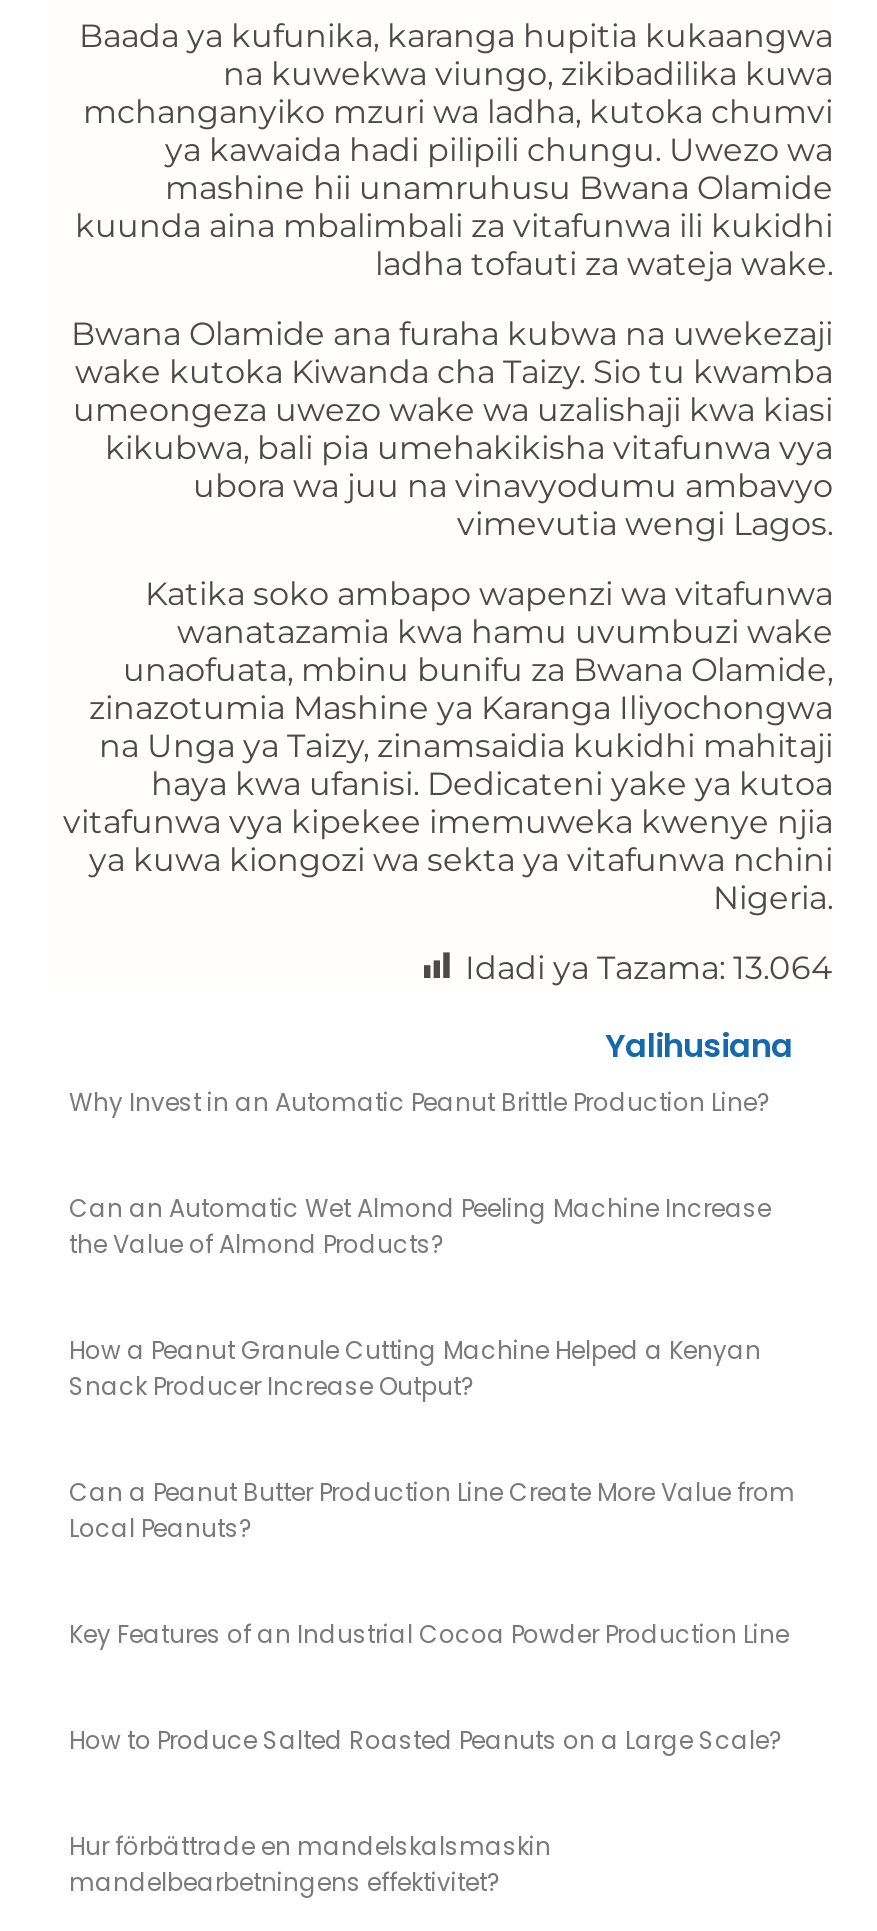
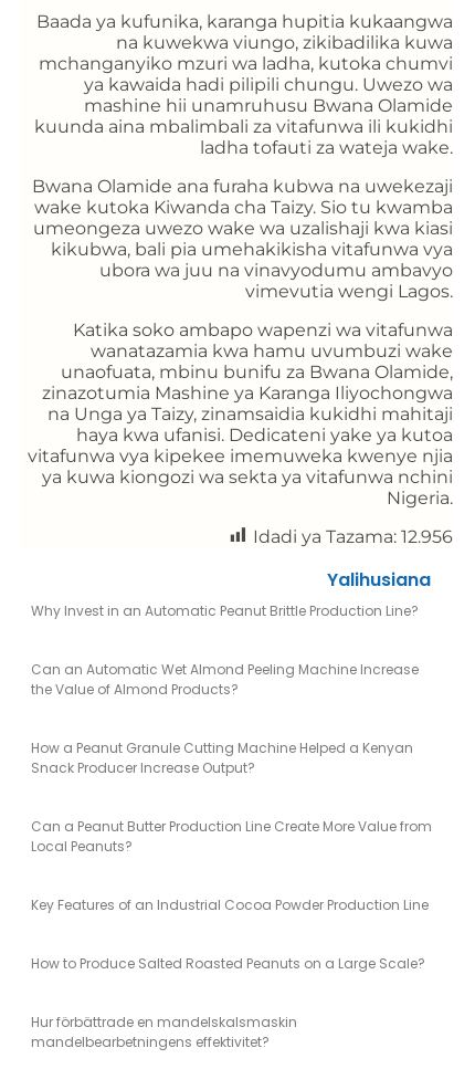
[465,948,833,986] Idadi ya Tazama: 13.064 -> [253,526,453,547] Idadi ya Tazama: 12.956

